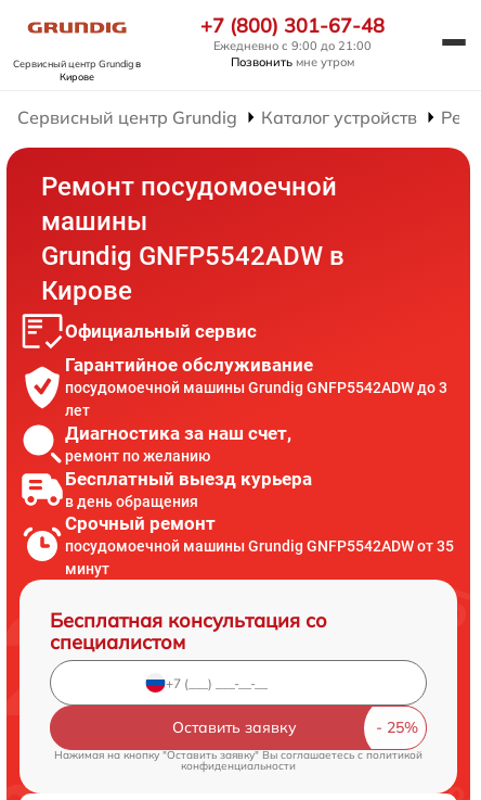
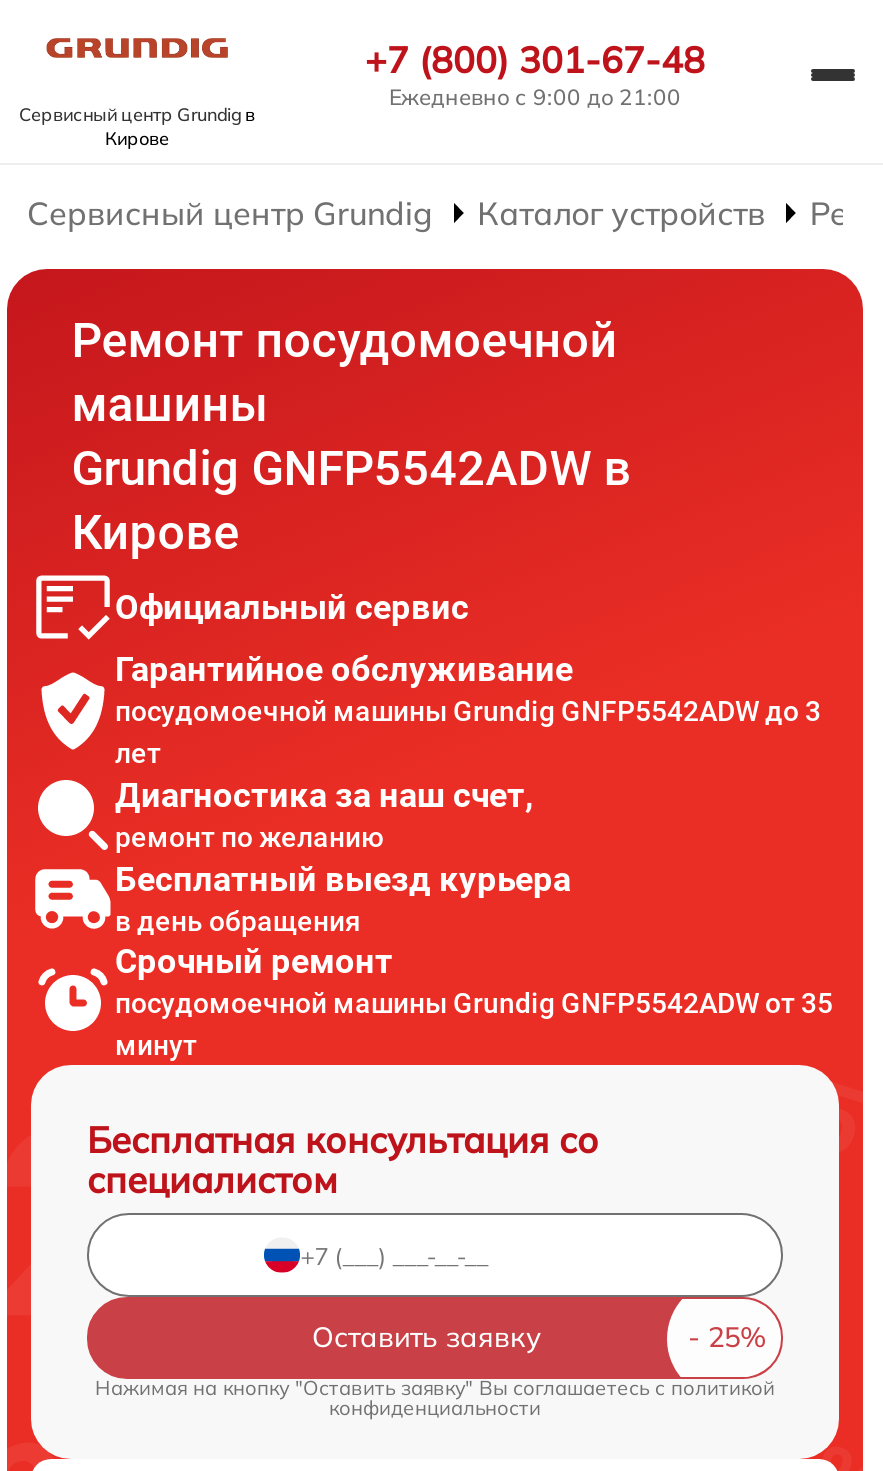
[231,54,354,69] Позвонить мне утром -> none

